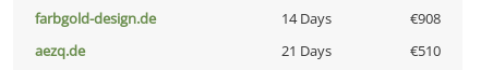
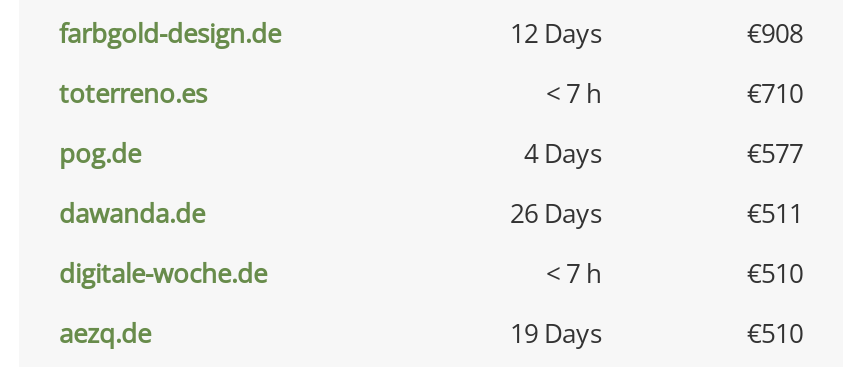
[281,9,331,28] 14 Days -> [510,15,602,51] 12 Days
none -> [59,75,803,291] toterreno.es | < 7 h | €710 | pog.de | 4 Days | €577 | dawanda.de | 26 Days | €511 | digitale-woche.de | < 7 h | €510
[281,41,331,60] 21 Days -> [510,315,602,351] 19 Days

